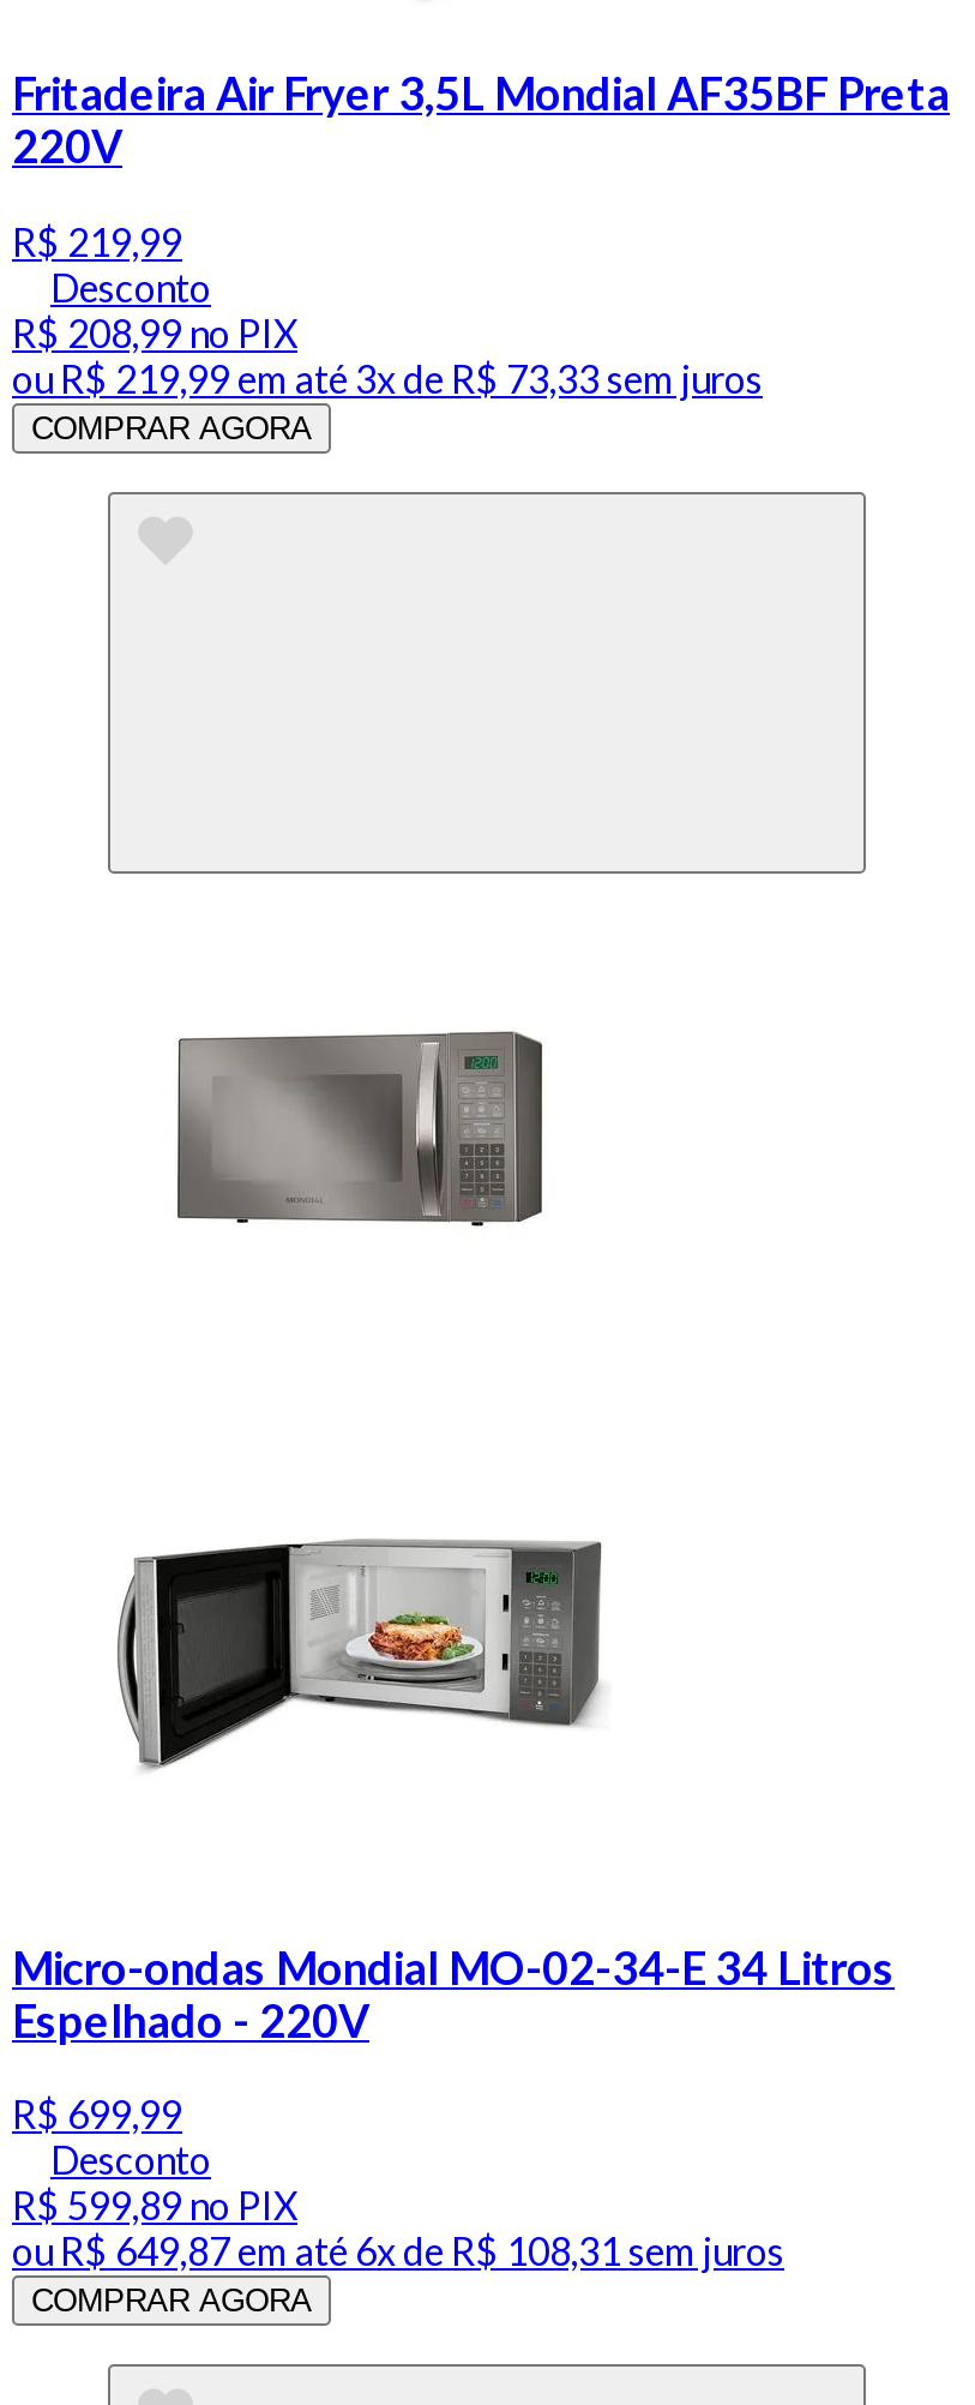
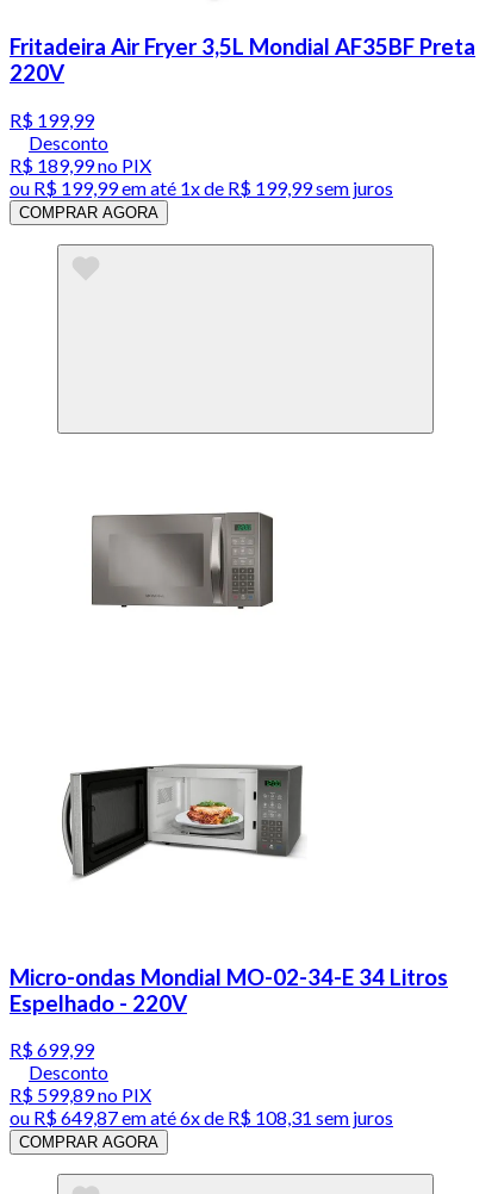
[12,218,182,264] R$ 219,99 -> [10,108,94,131] R$ 199,99
[12,309,297,355] R$ 208,99no PIX -> [10,153,151,176] R$ 189,99no PIX
[12,355,763,400] ouR$ 219,99em até 3x de R$ 73,33 sem juros -> [10,176,393,199] ouR$ 199,99em até 1x de R$ 199,99 sem juros

